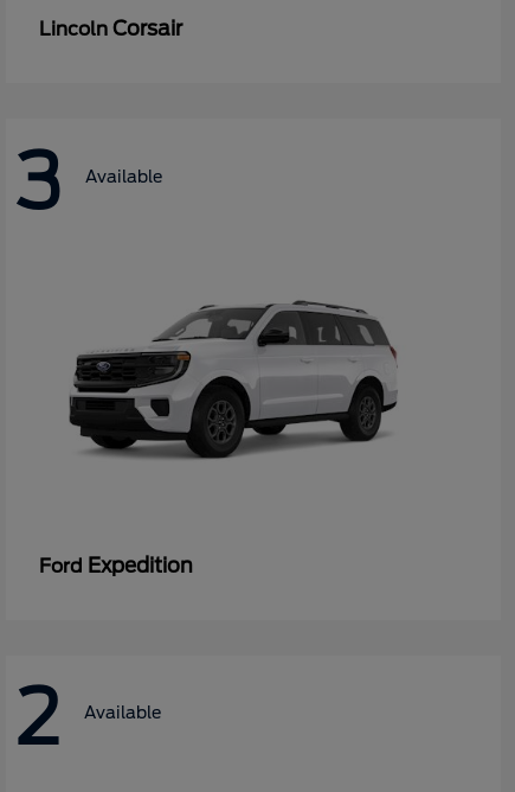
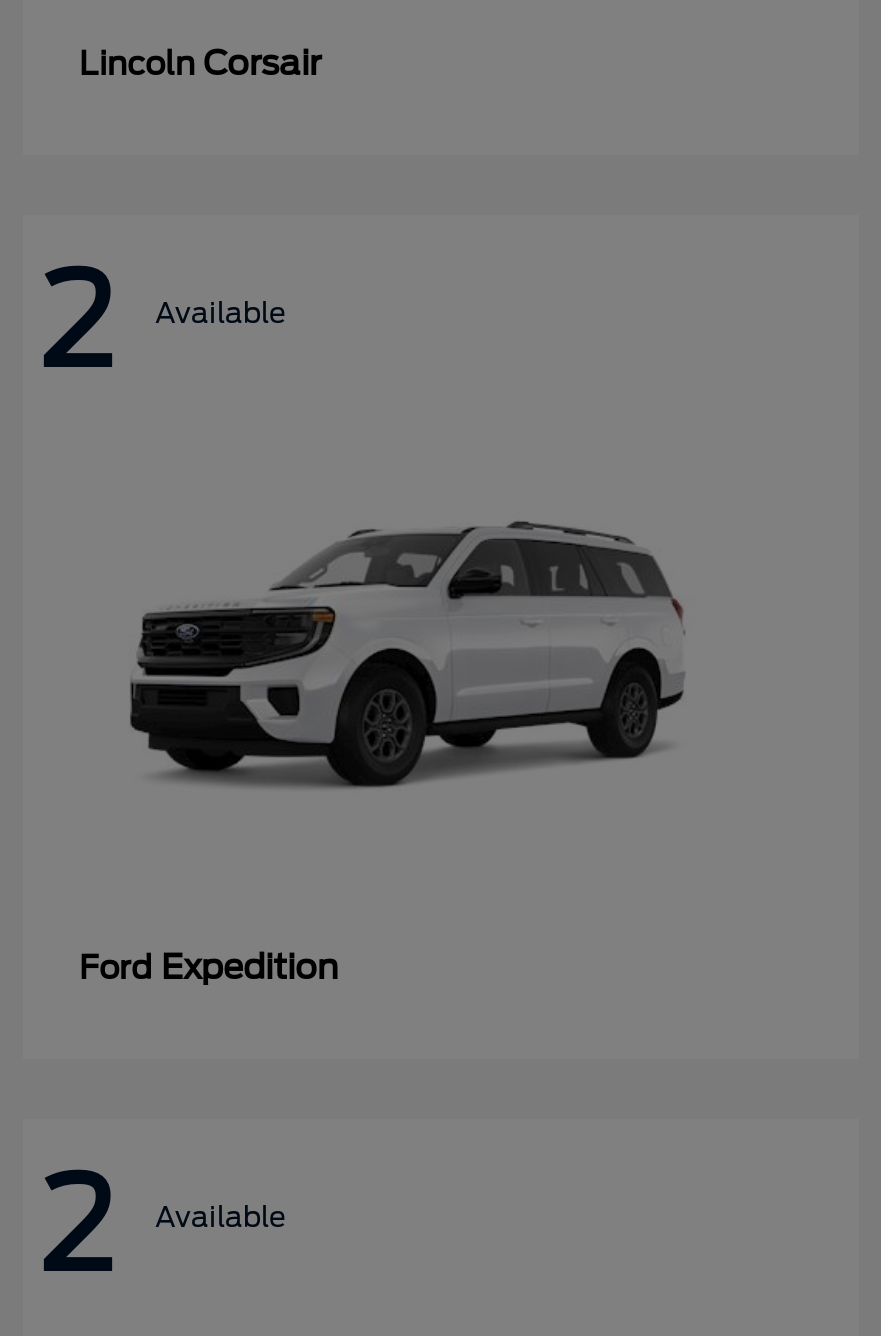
[15,136,162,226] 3 Available -> [39,245,285,397] 2 Available

